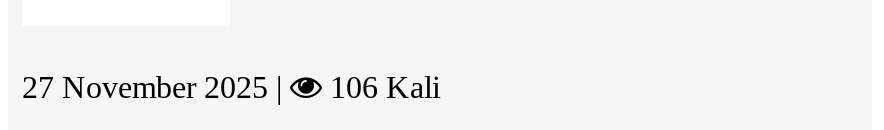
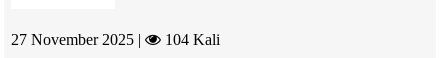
[322,69,440,103] 106 Kali -> [161,30,220,47] 104 Kali

